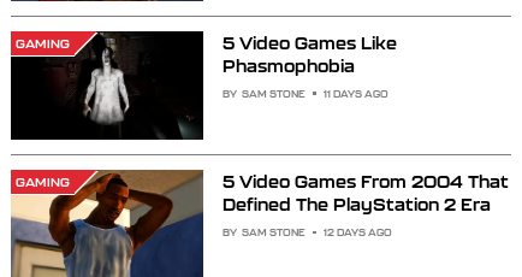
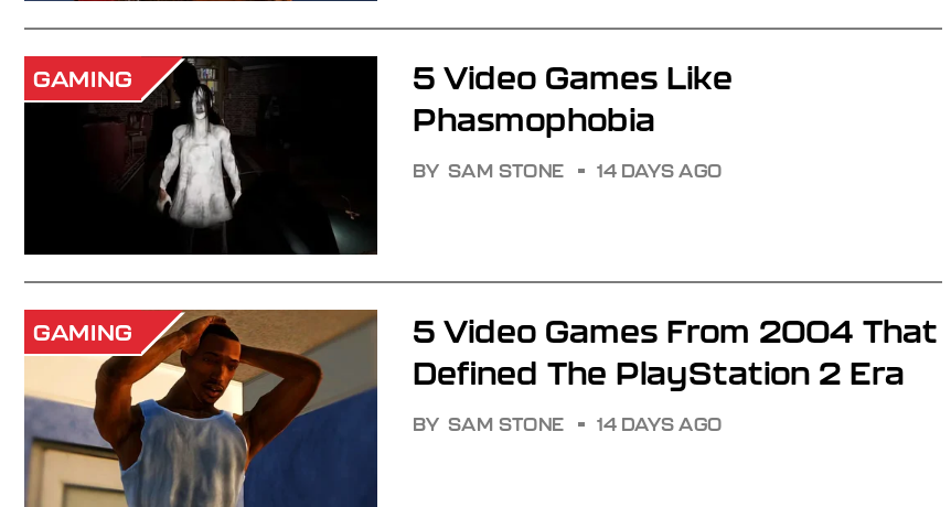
[223,88,388,100] BY SAM STONE 11 DAYS AGO -> [413,160,723,182] BY SAM STONE 14 DAYS AGO
[223,226,391,238] BY SAM STONE 12 DAYS AGO -> [413,414,723,436] BY SAM STONE 14 DAYS AGO

